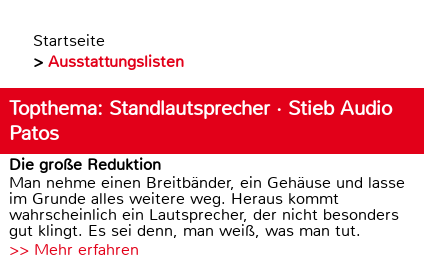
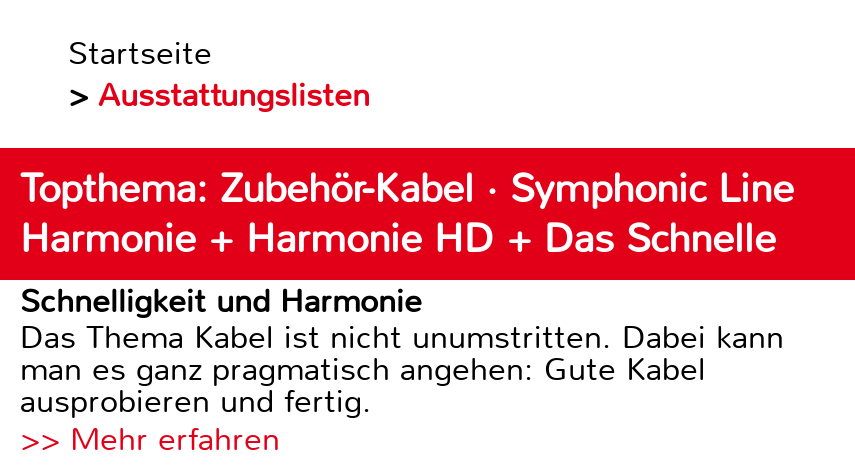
[9,96,405,241] Topthema: Standlautsprecher · Stieb Audio | Patos | Die große Reduktion | Man nehme einen Breitbänder, ein Gehäuse und lasse | im Grunde alles weitere weg. Heraus kommt | wahrscheinlich ein Lautsprecher, der nicht besonders | gut klingt. Es sei denn, man weiß, was man tut. -> [20,164,794,422] Topthema: Zubehör-Kabel · Symphonic Line | Harmonie + Harmonie HD + Das Schnelle | Schnelligkeit und Harmonie | Das Thema Kabel ist nicht unumstritten. Dabei kann | man es ganz pragmatisch angehen: Gute Kabel | ausprobieren und fertig.

